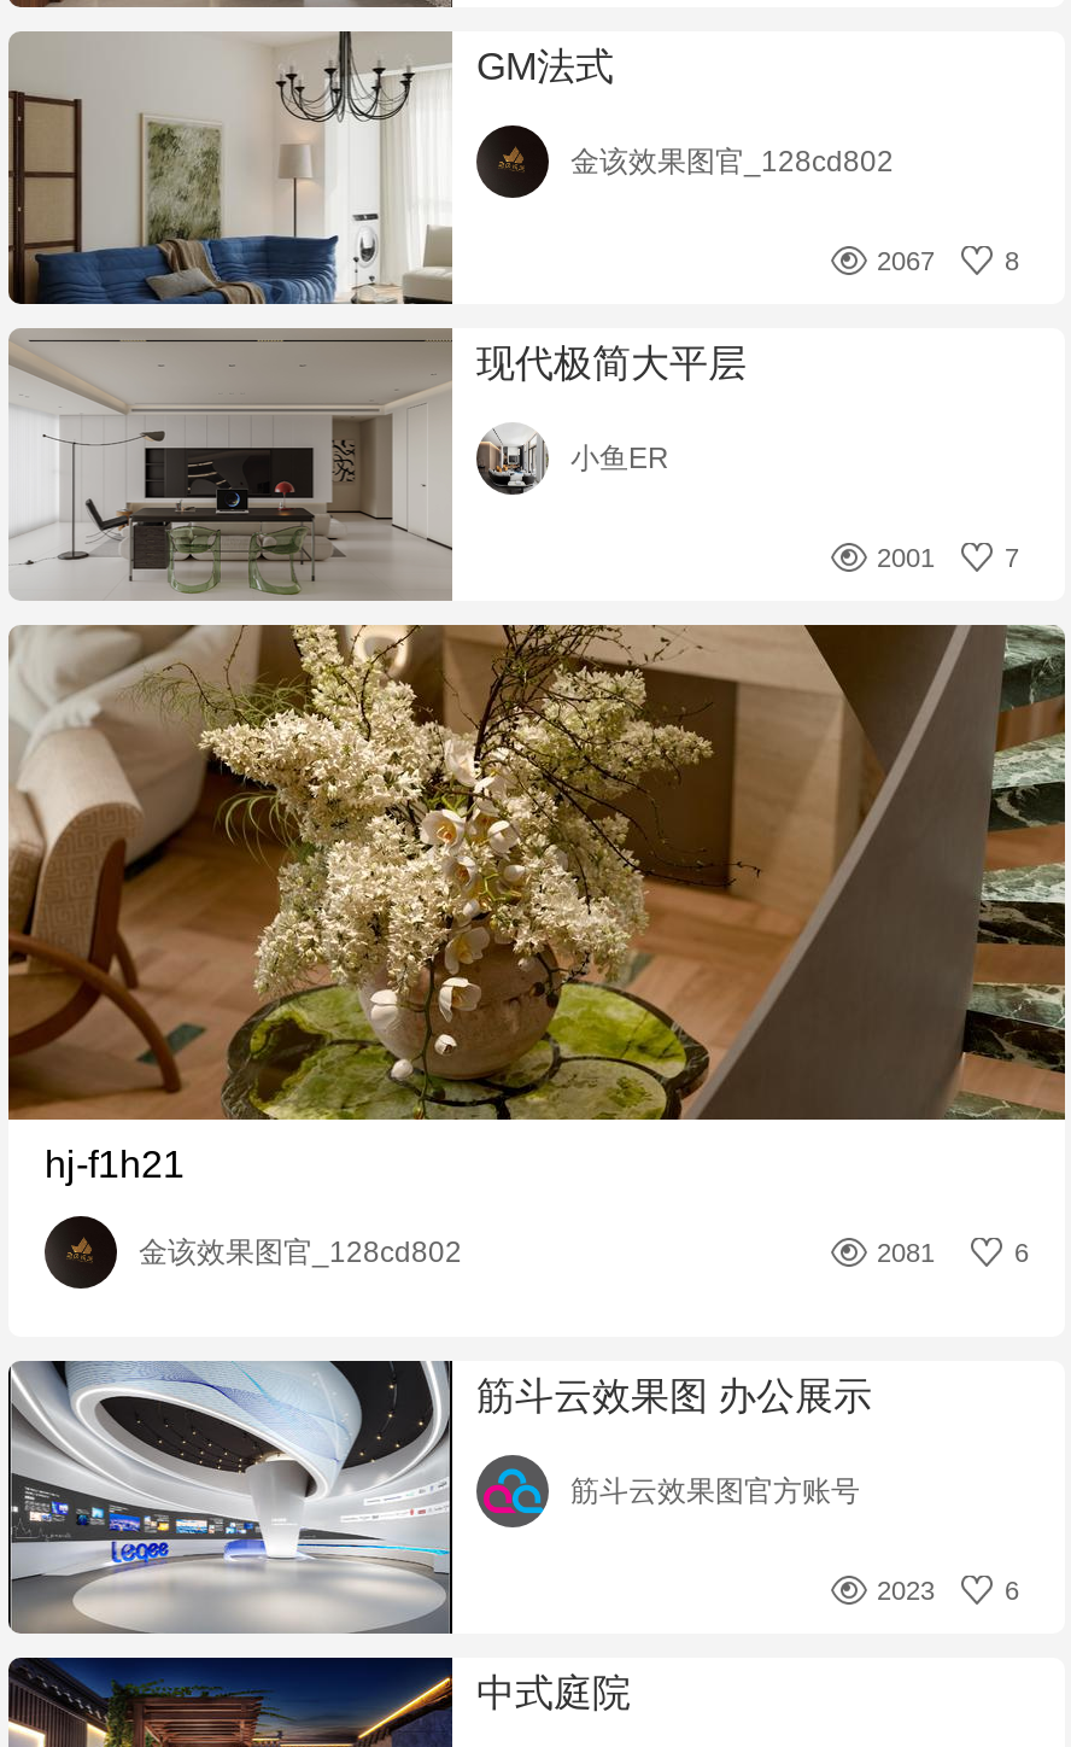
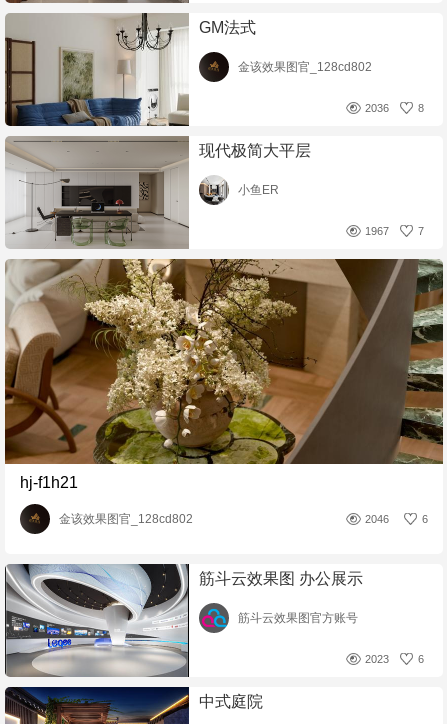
[877,246,935,275] 2067 -> [365,102,389,114] 2036
[877,543,935,572] 2001 -> [365,225,389,237] 1967
[877,1238,935,1267] 2081 -> [365,513,389,525] 2046

